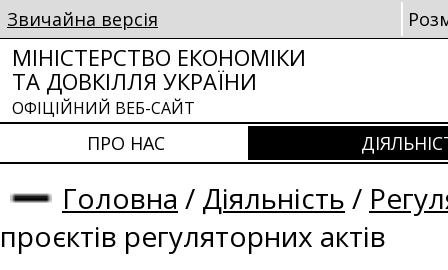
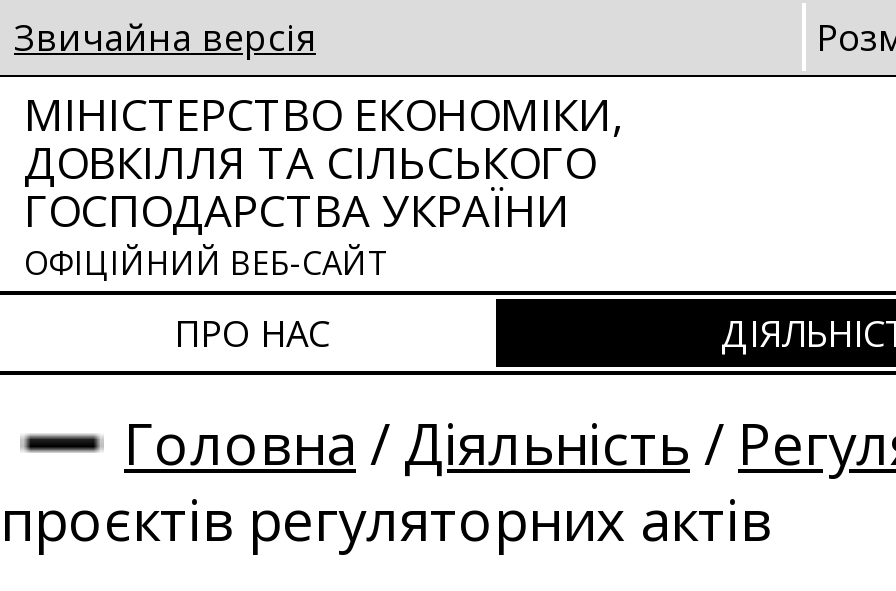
[12,42,306,96] МІНІСТЕРСТВО ЕКОНОМІКИ | ТА ДОВКІЛЛЯ УКРАЇНИ -> [24,83,624,239] МІНІСТЕРСТВО ЕКОНОМІКИ, | ДОВКІЛЛЯ ТА СІЛЬСЬКОГО | ГОСПОДАРСТВА УКРАЇНИ

